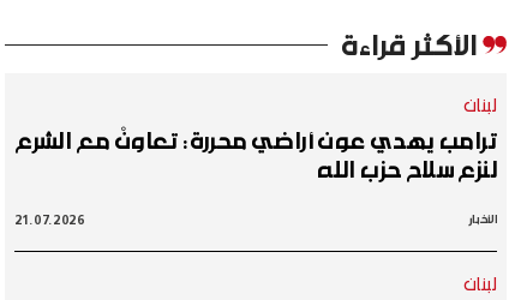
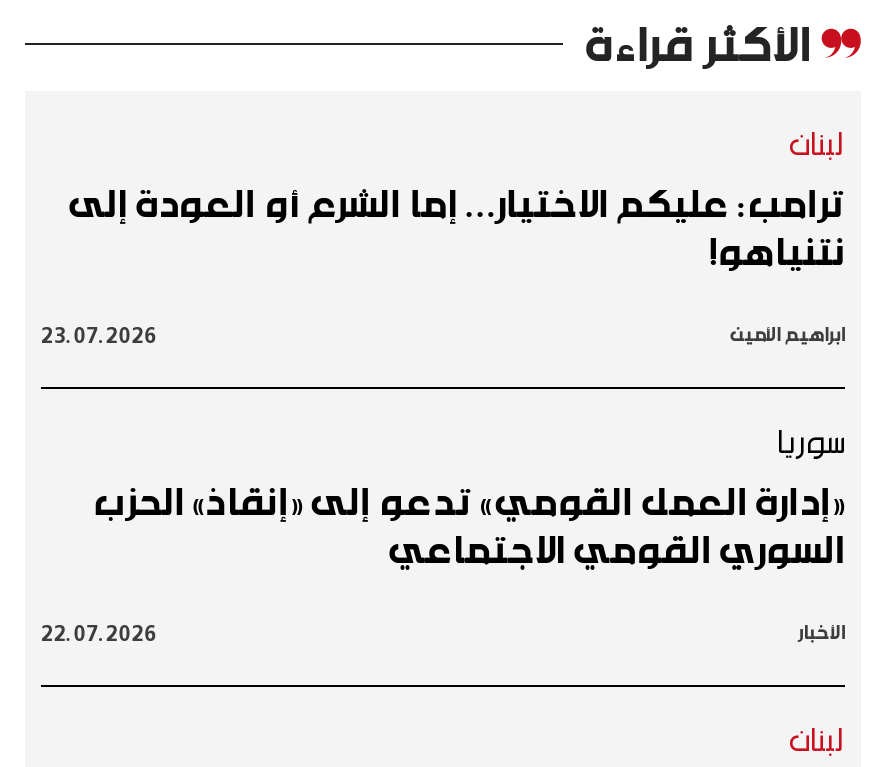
[16,125,497,185] ترامب يهدي عون أراضي محررة: تعاونْ مع الشرع | لنزع سلاح حزب الله -> [41,177,845,575] ترامب: عليكم الاختيار... إما الشرع أو العودة إلى | نتنياهو! | ابراهيم الأمين | 23.07.2026 | سوريا | «إدارة العمل القومي» تدعو إلى «إنقاذ» الحزب | السوري القومي الاجتماعي
[14,210,84,228] 21.07.2026 -> [41,617,157,647] 22.07.2026

